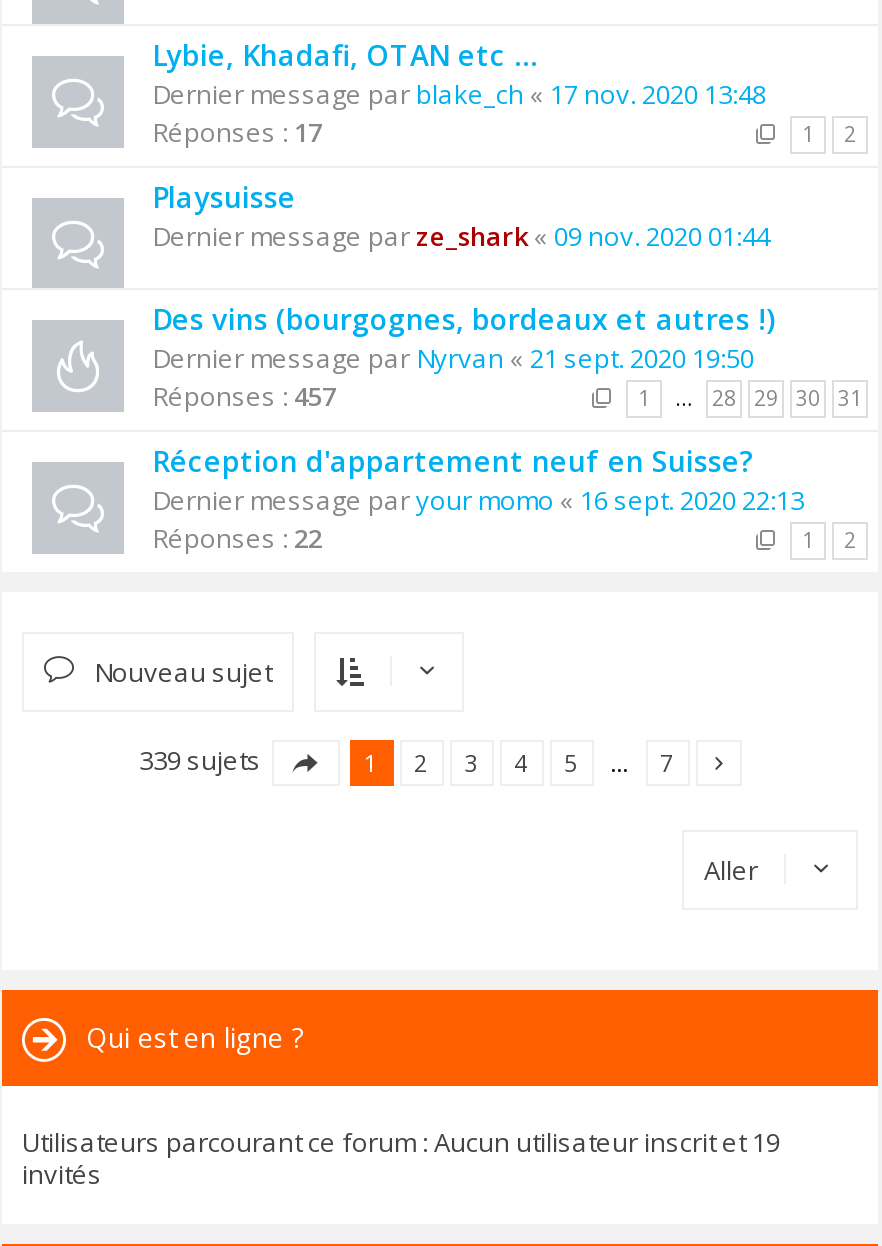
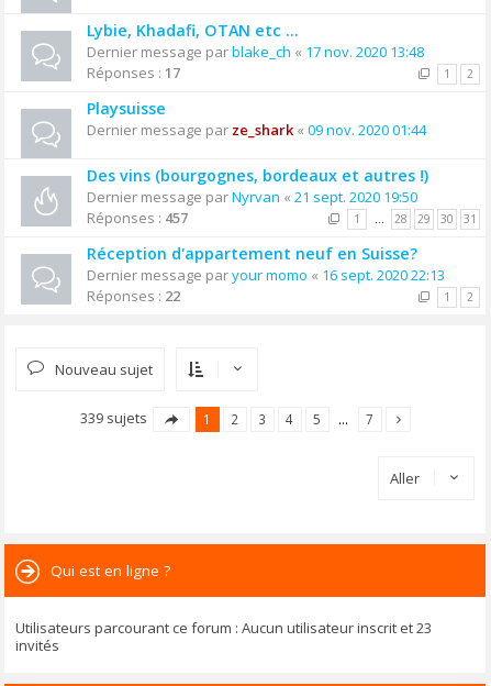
[22,1124,780,1160] Utilisateurs parcourant ce forum : Aucun utilisateur inscrit et 19 -> [15,618,432,638] Utilisateurs parcourant ce forum : Aucun utilisateur inscrit et 23

